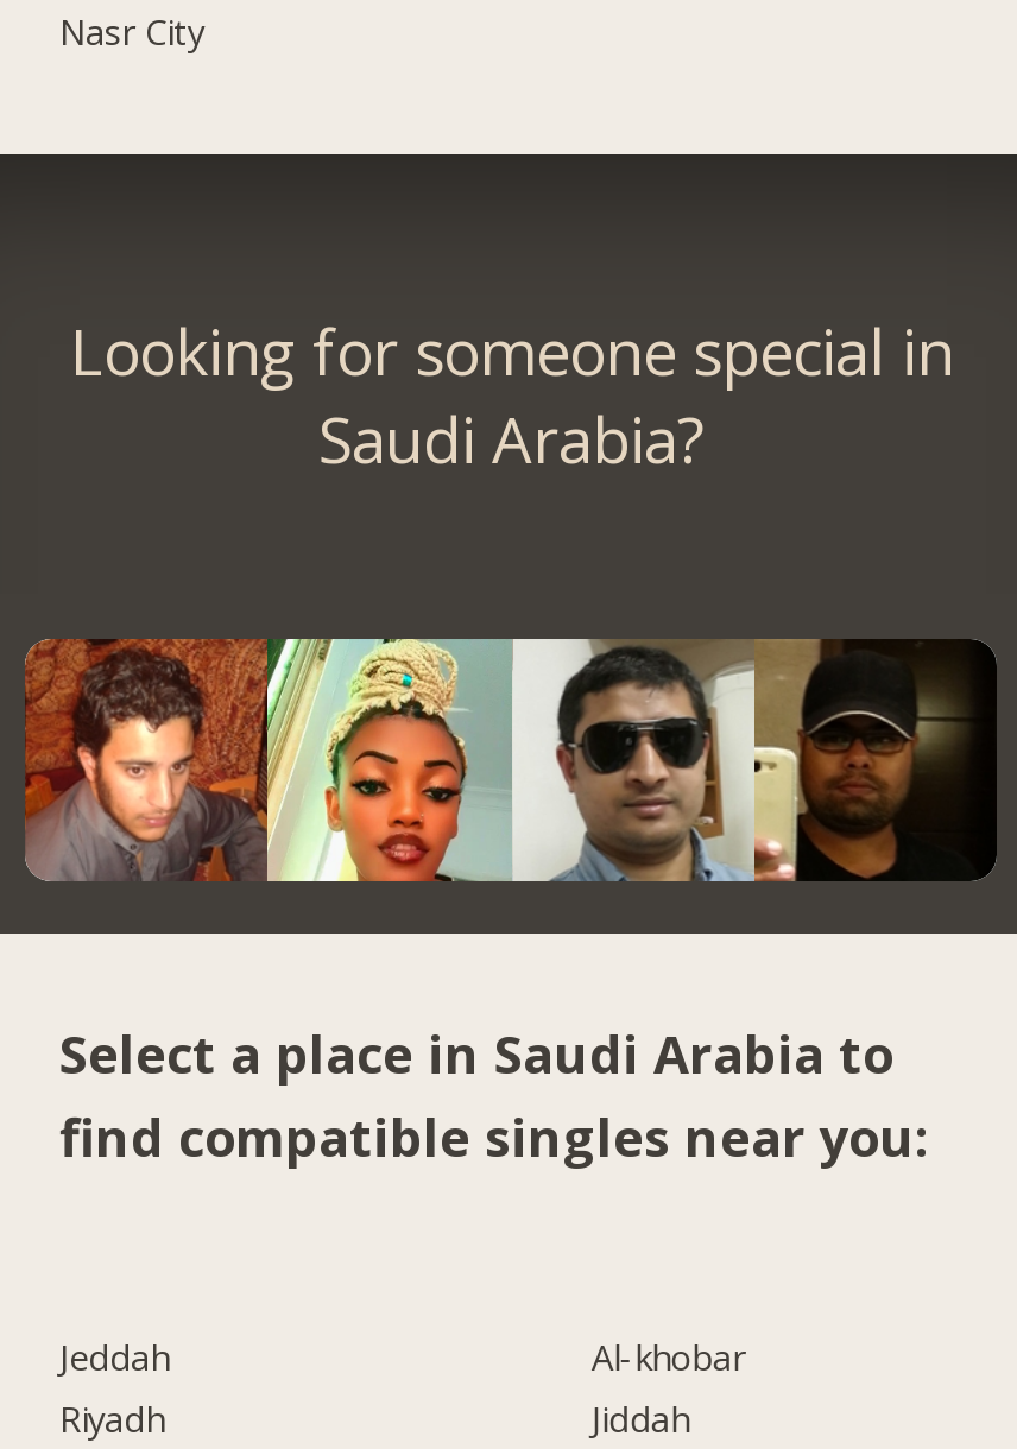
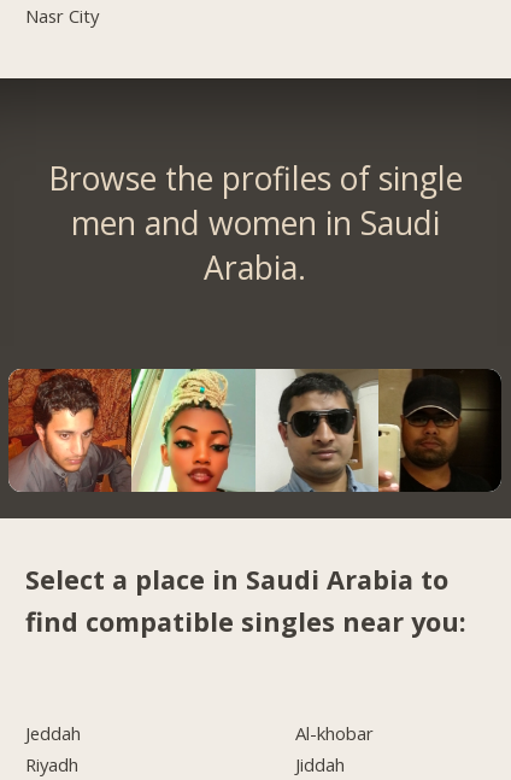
[70,308,954,481] Looking for someone special in | Saudi Arabia? -> [48,156,463,289] Browse the profiles of single | men and women in Saudi | Arabia.

